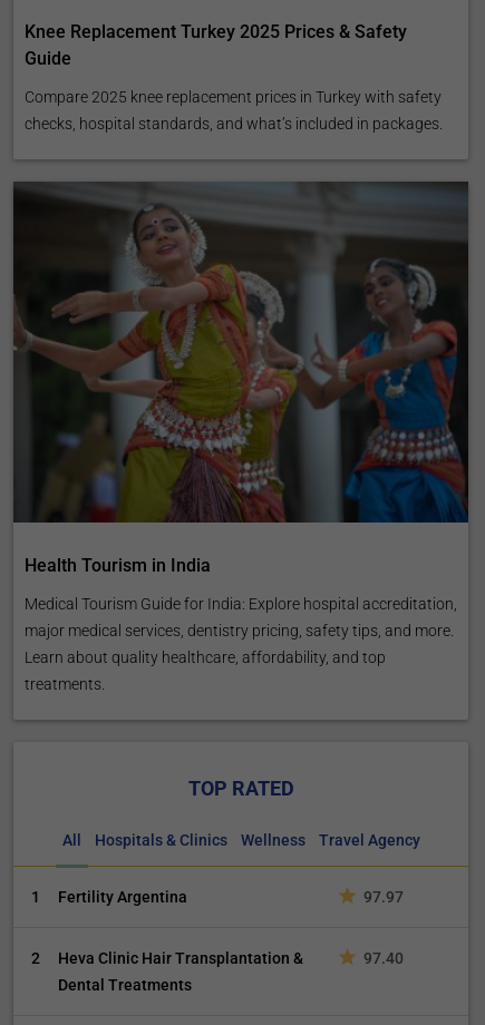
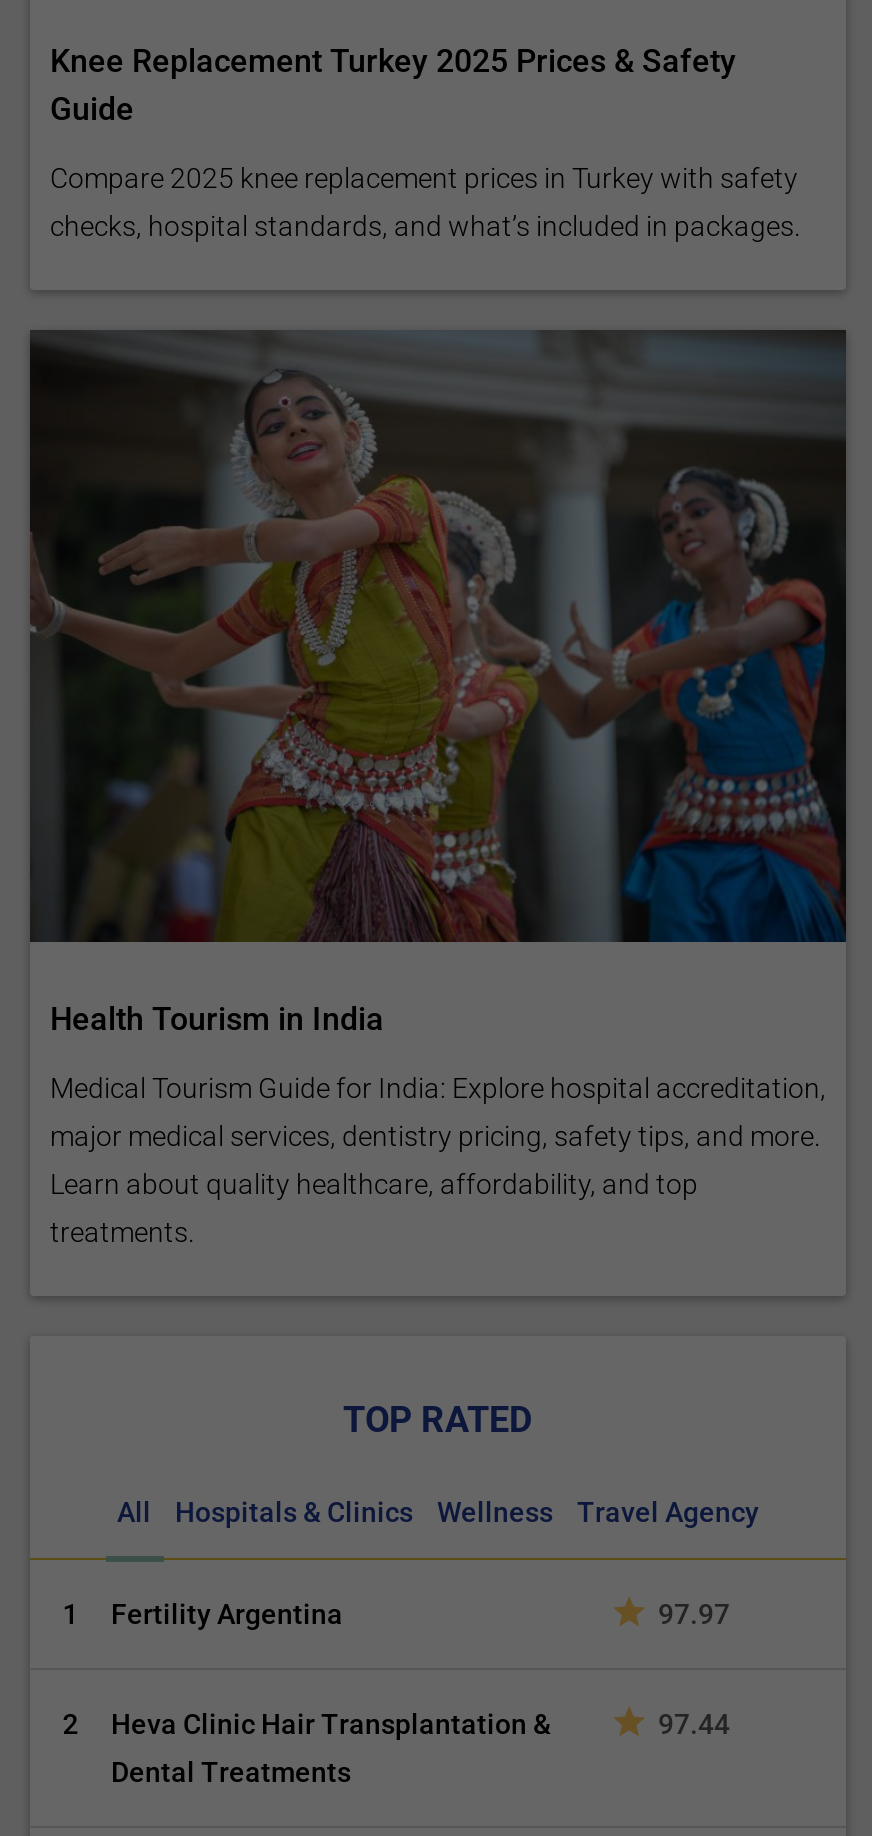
[363,950,404,968] 97.40 -> [658,1708,730,1740] 97.44

